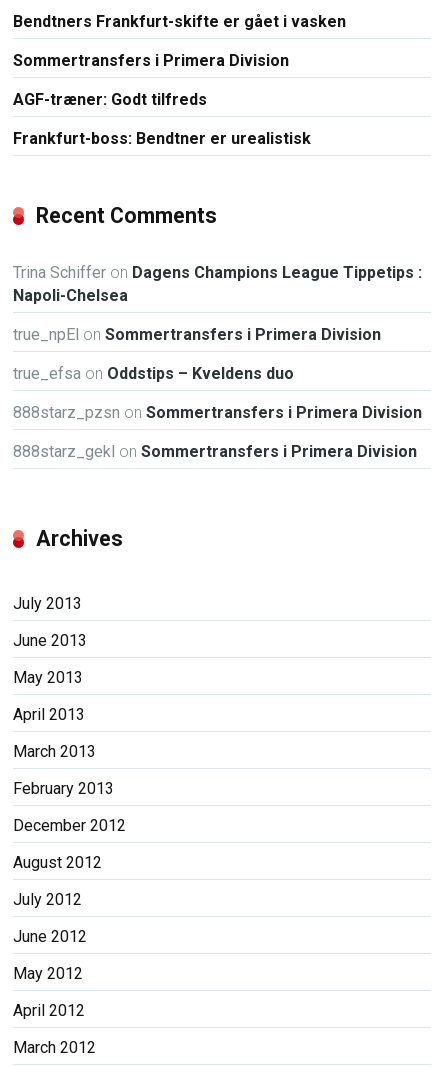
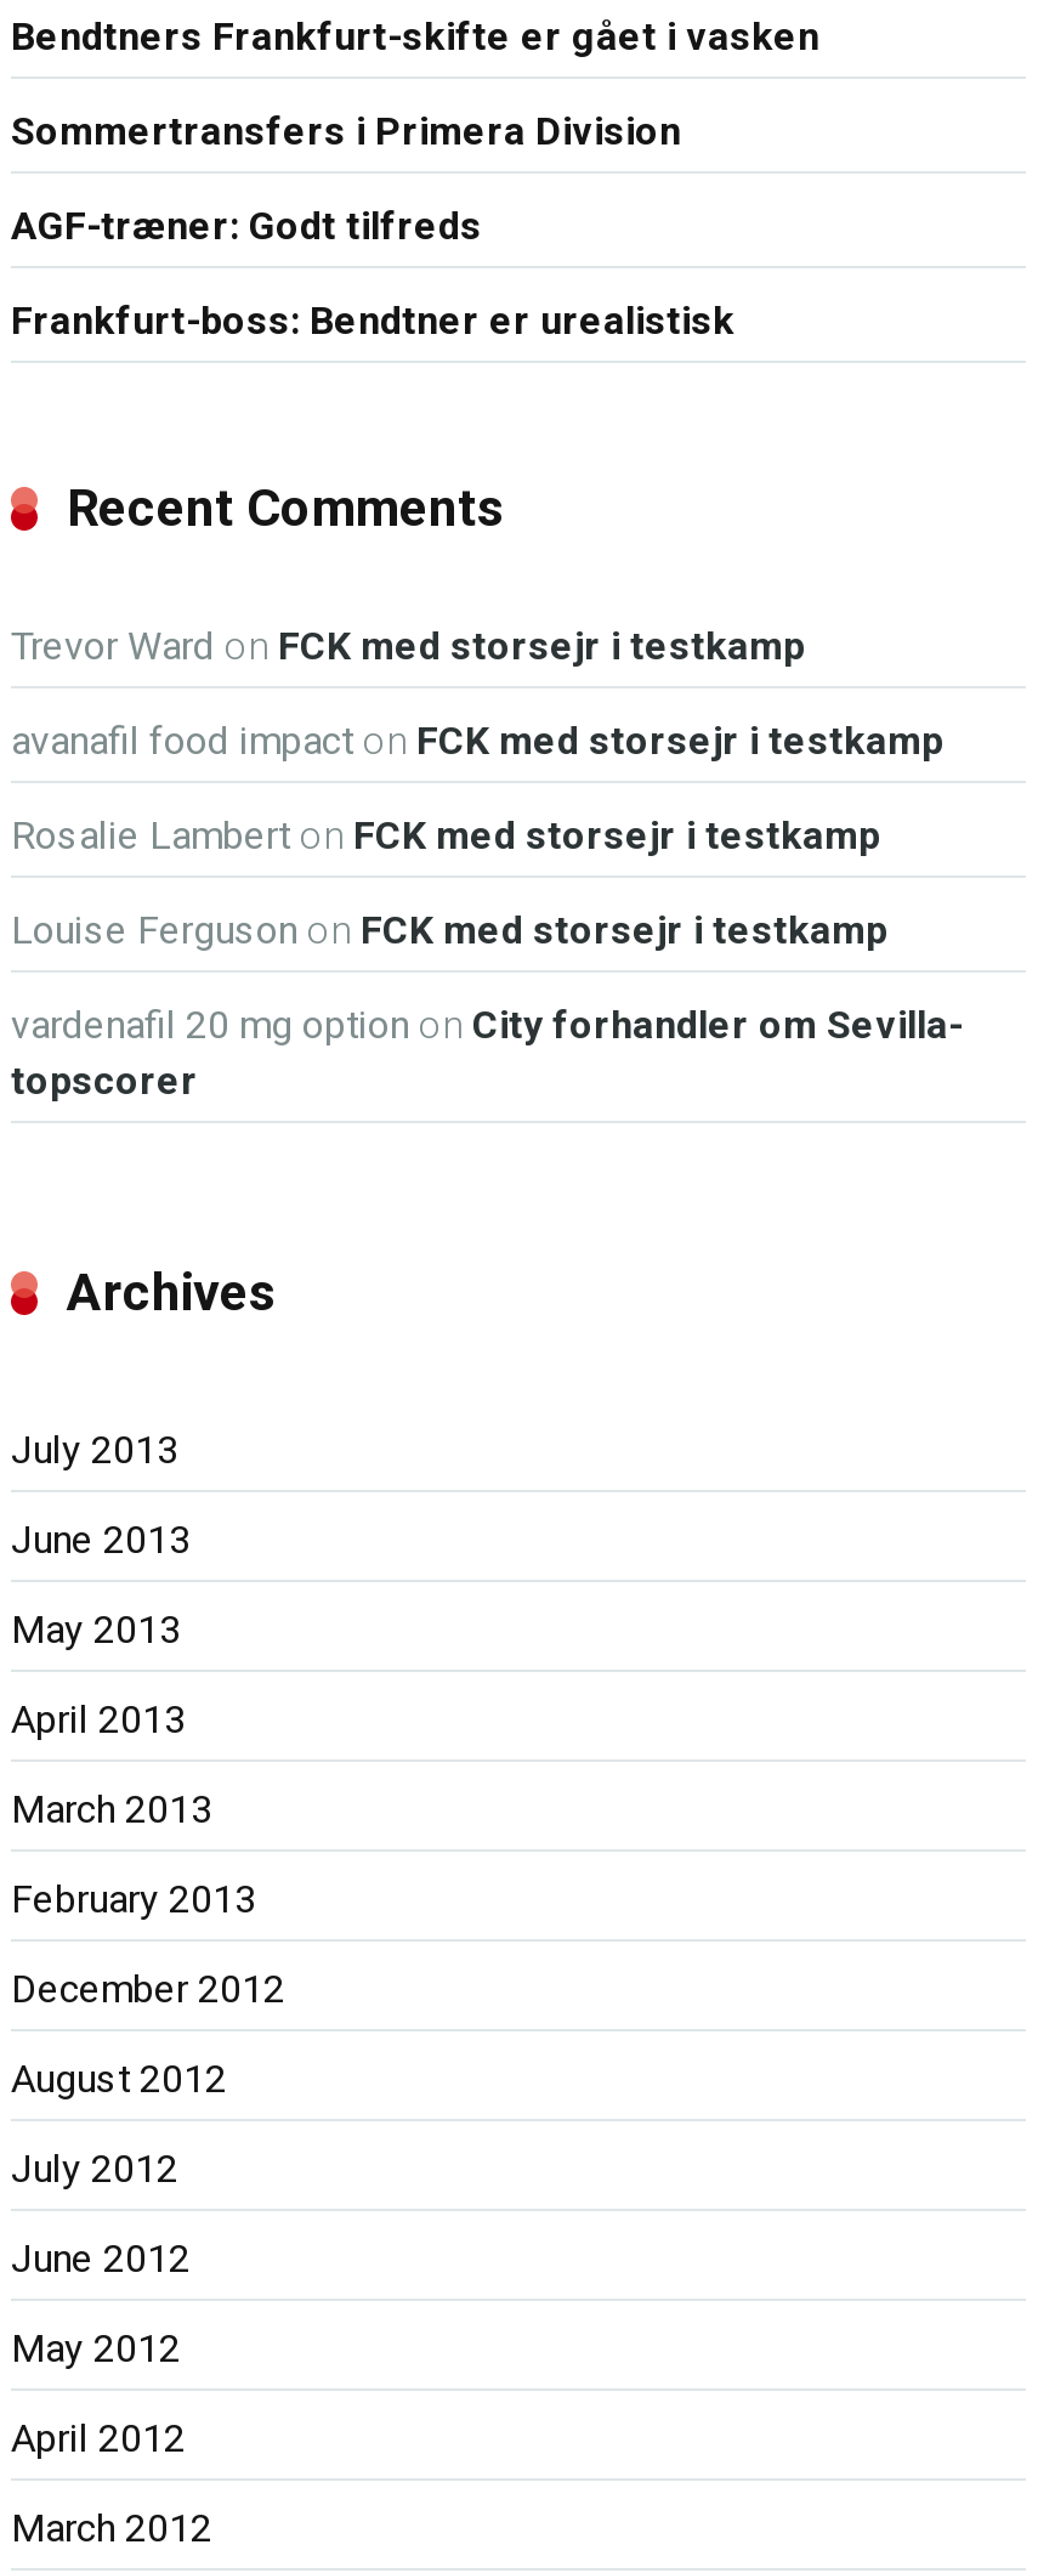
[13,263,422,305] Trina Schiffer on Dagens Champions League Tippetips : | Napoli-Chelsea -> [11,623,805,669] Trevor Ward on FCK med storsejr i testkamp
[13,325,381,344] true_npEl on Sommertransfers i Primera Division -> [11,718,943,764] avanafil food impact on FCK med storsejr i testkamp
[13,364,294,383] true_efsa on Oddstips – Kveldens duo -> [11,812,880,858] Rosalie Lambert on FCK med storsejr i testkamp
[13,403,422,422] 888starz_pzsn on Sommertransfers i Primera Division -> [11,907,887,953] Louise Ferguson on FCK med storsejr i testkamp
[13,442,417,461] 888starz_gekl on Sommertransfers i Primera Division -> [11,1002,963,1104] vardenafil 20 mg option on City forhandler om Sevilla- | topscorer

